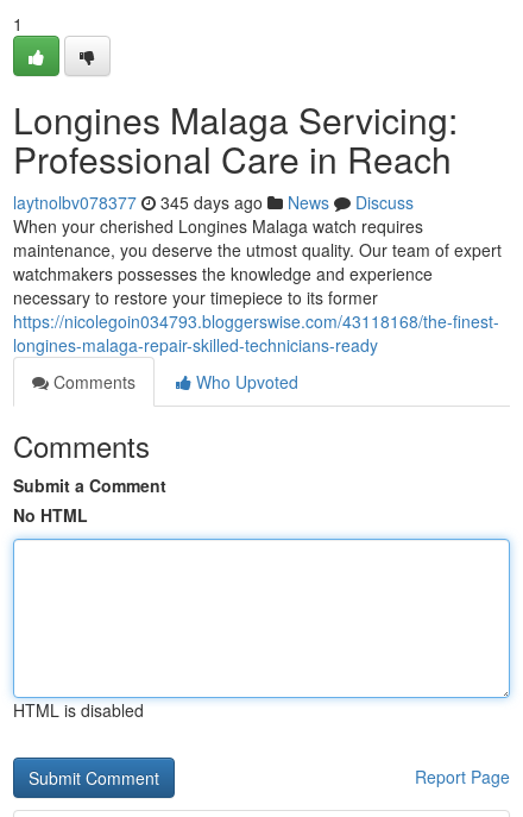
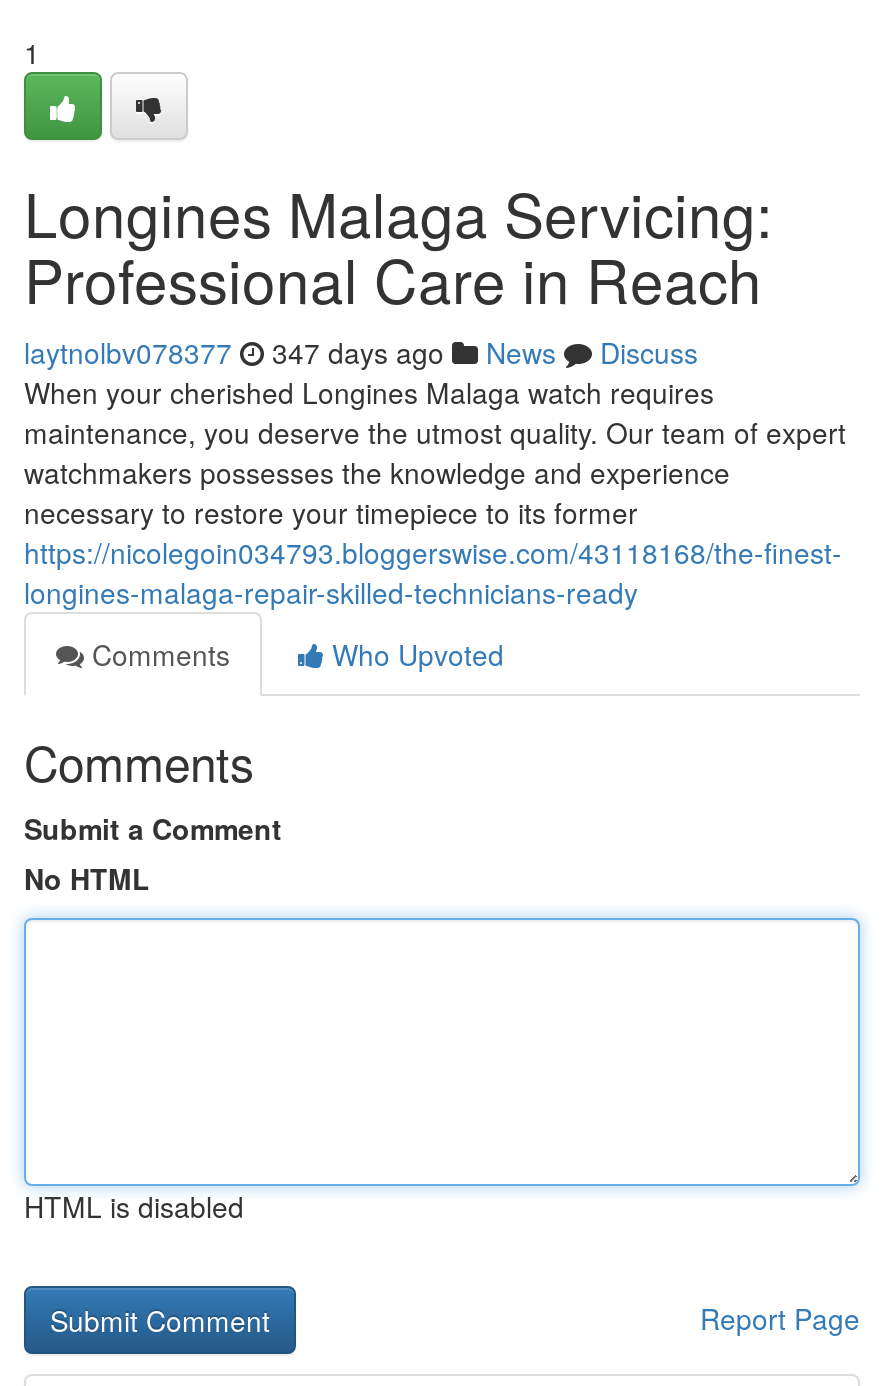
[13,190,414,214] laytnolbv078377 345 days ago News Discuss -> [24,332,698,372] laytnolbv078377 347 days ago News Discuss

